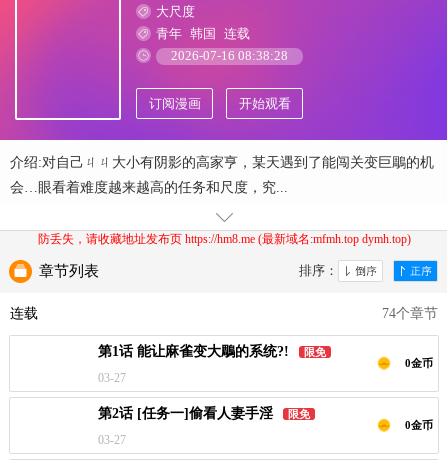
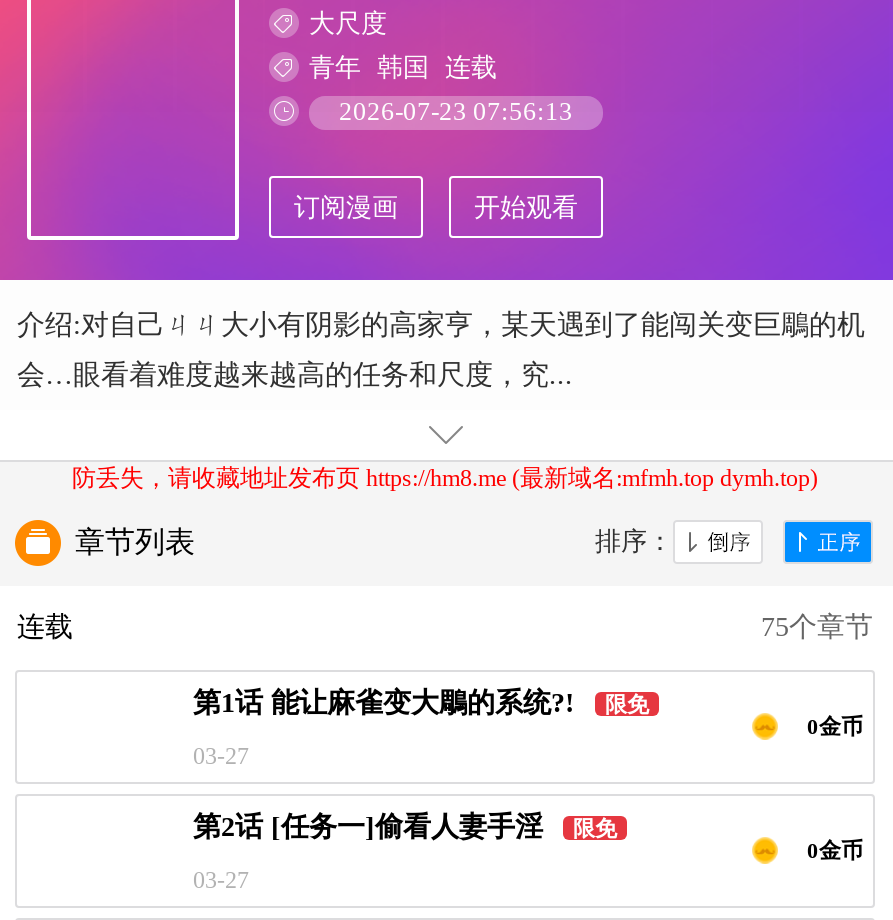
[171,48,288,63] 2026-07-16 08:38:28 -> [339,96,573,126] 2026-07-23 07:56:13
[382,306,438,321] 74个章节 -> [761,612,873,642] 75个章节

